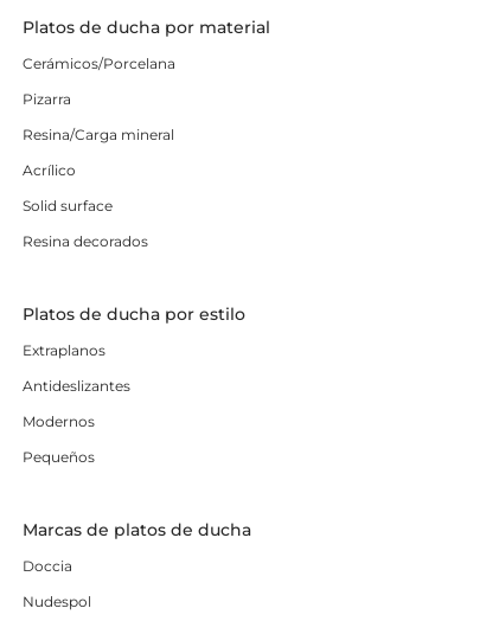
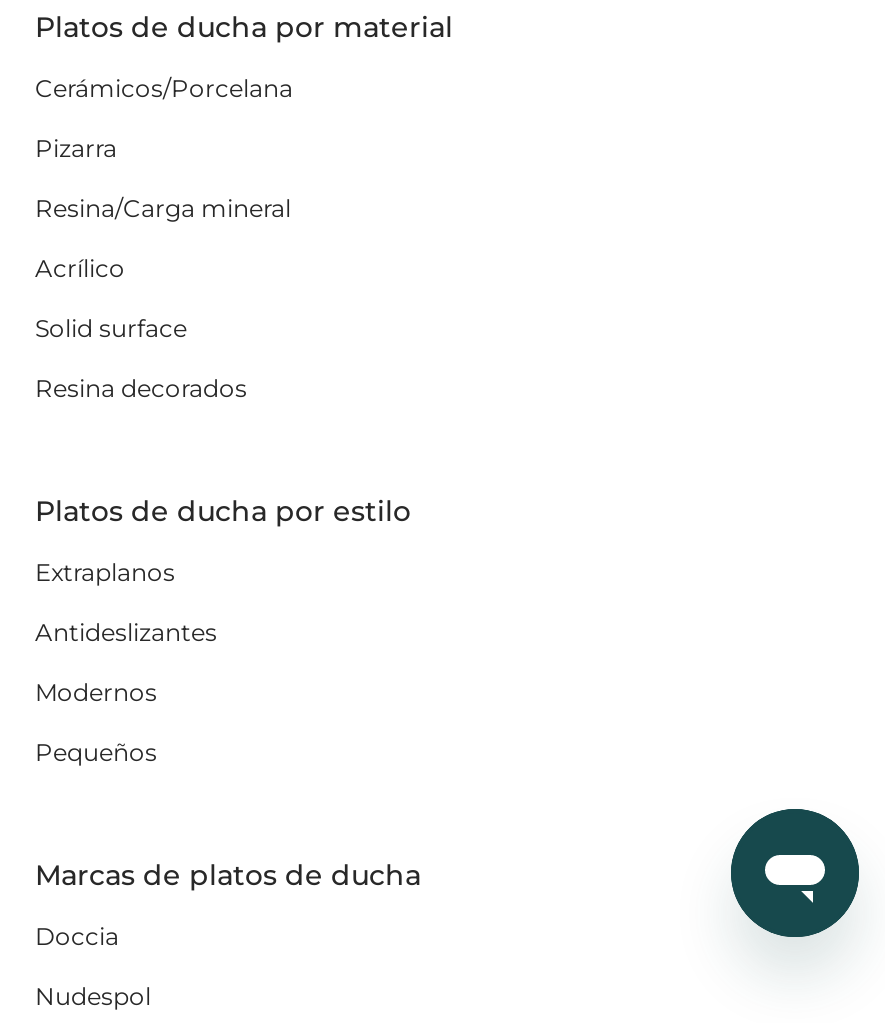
none -> [727,807,863,961] [image]

